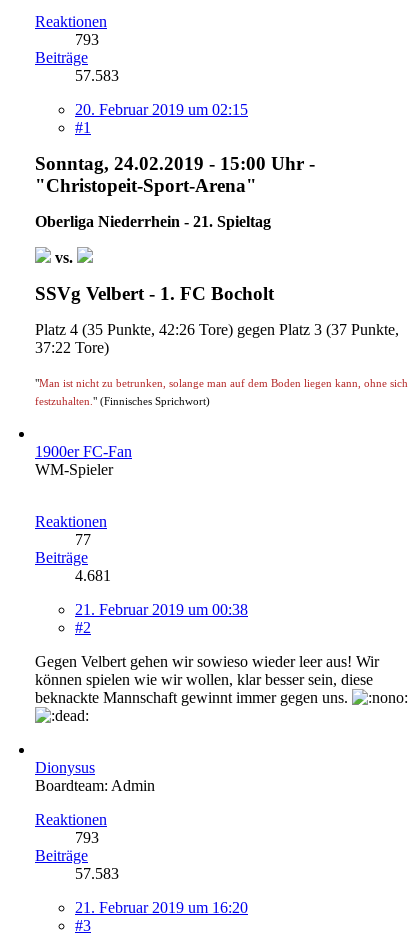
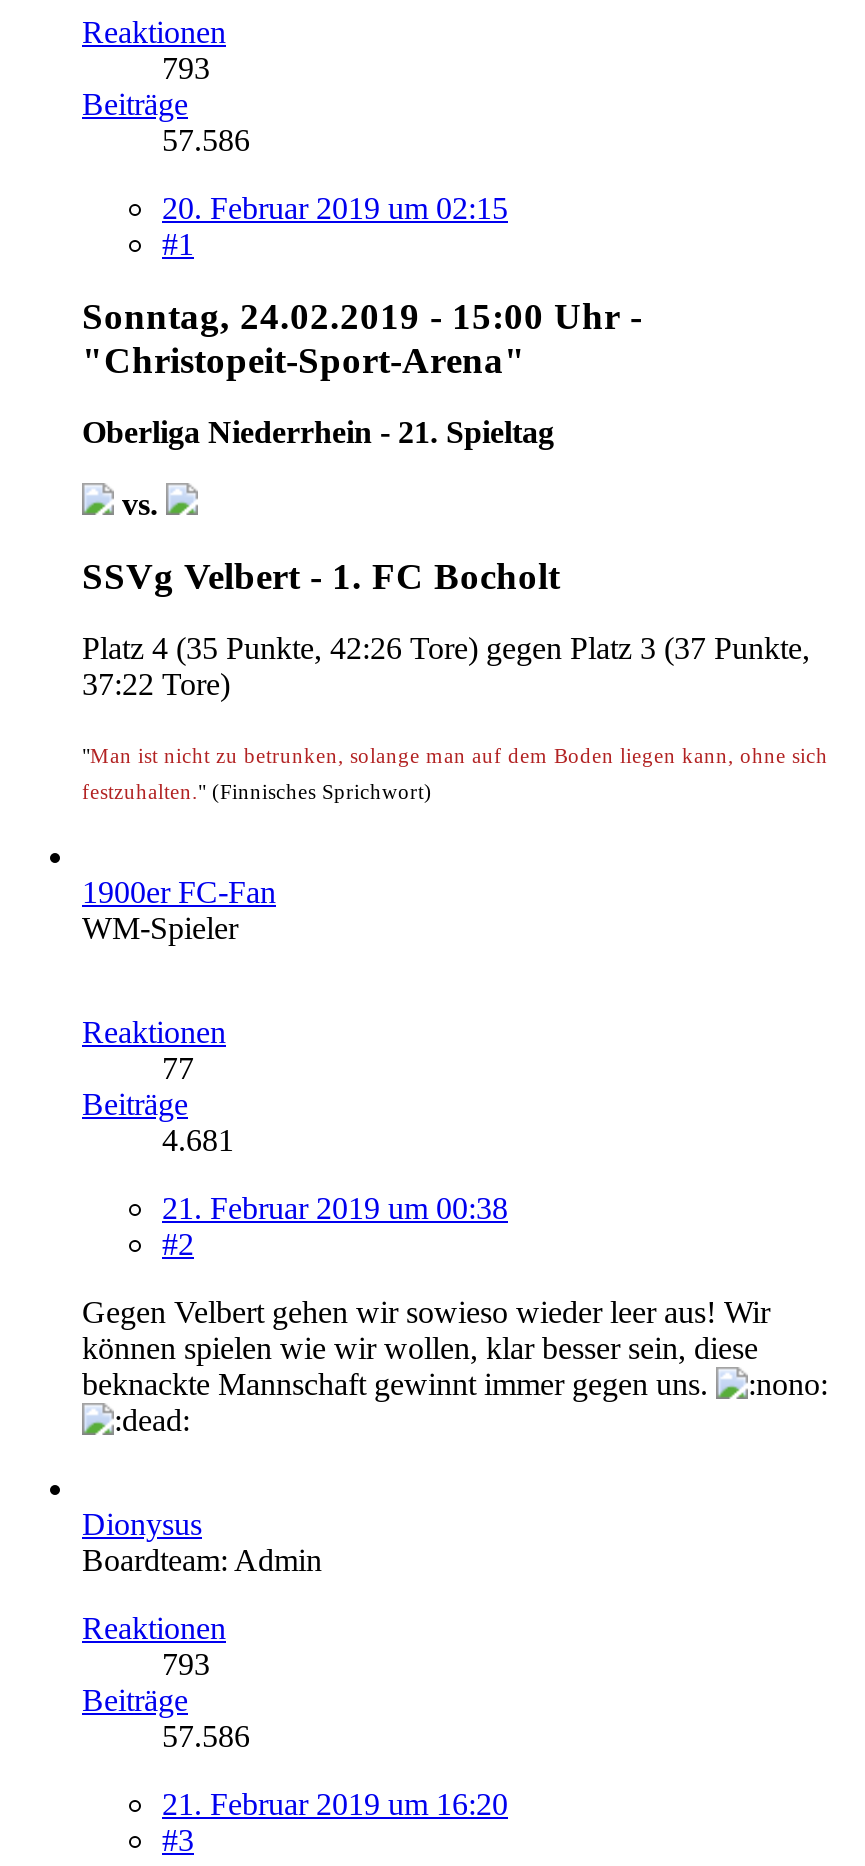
[75,67,119,84] 57.583 -> [162,123,250,157] 57.586
[75,865,119,882] 57.583 -> [162,1719,250,1753] 57.586

